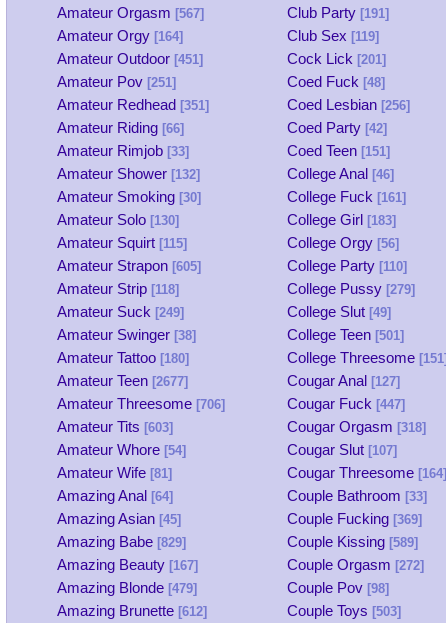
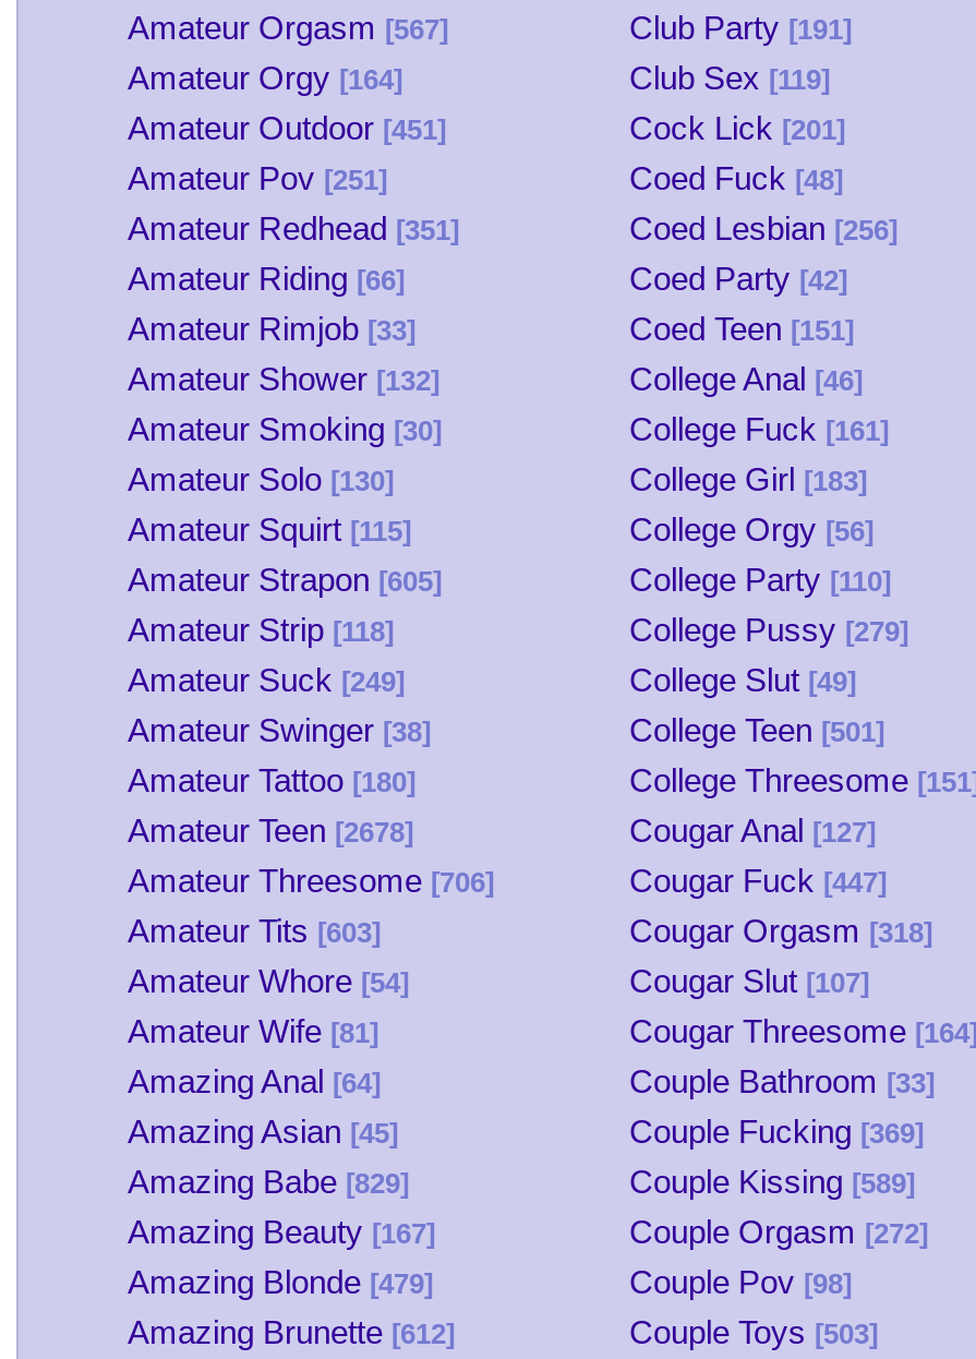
[57,372,188,389] Amateur Teen [2677] -> [128,811,413,849] Amateur Teen [2678]

